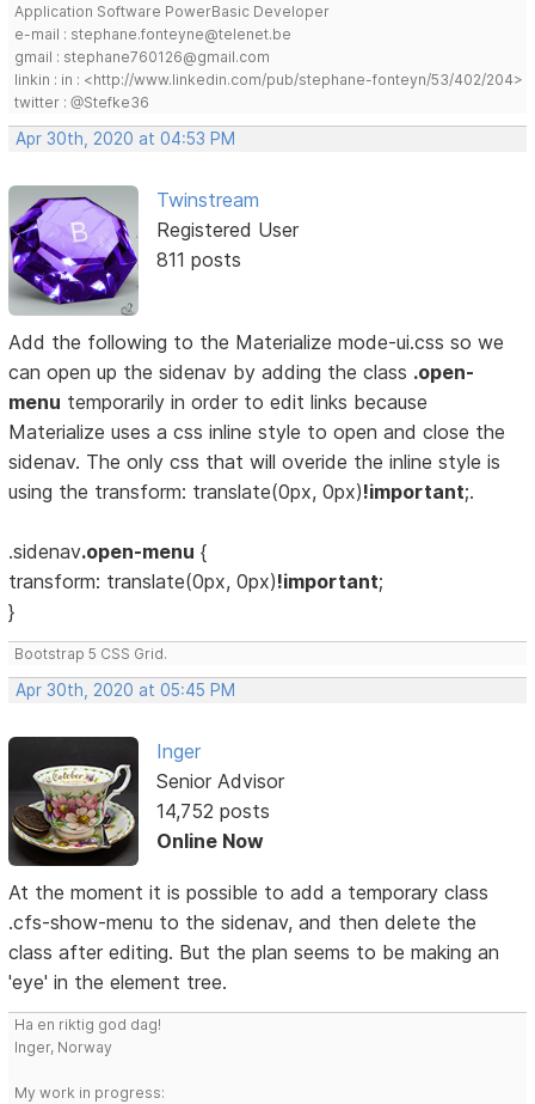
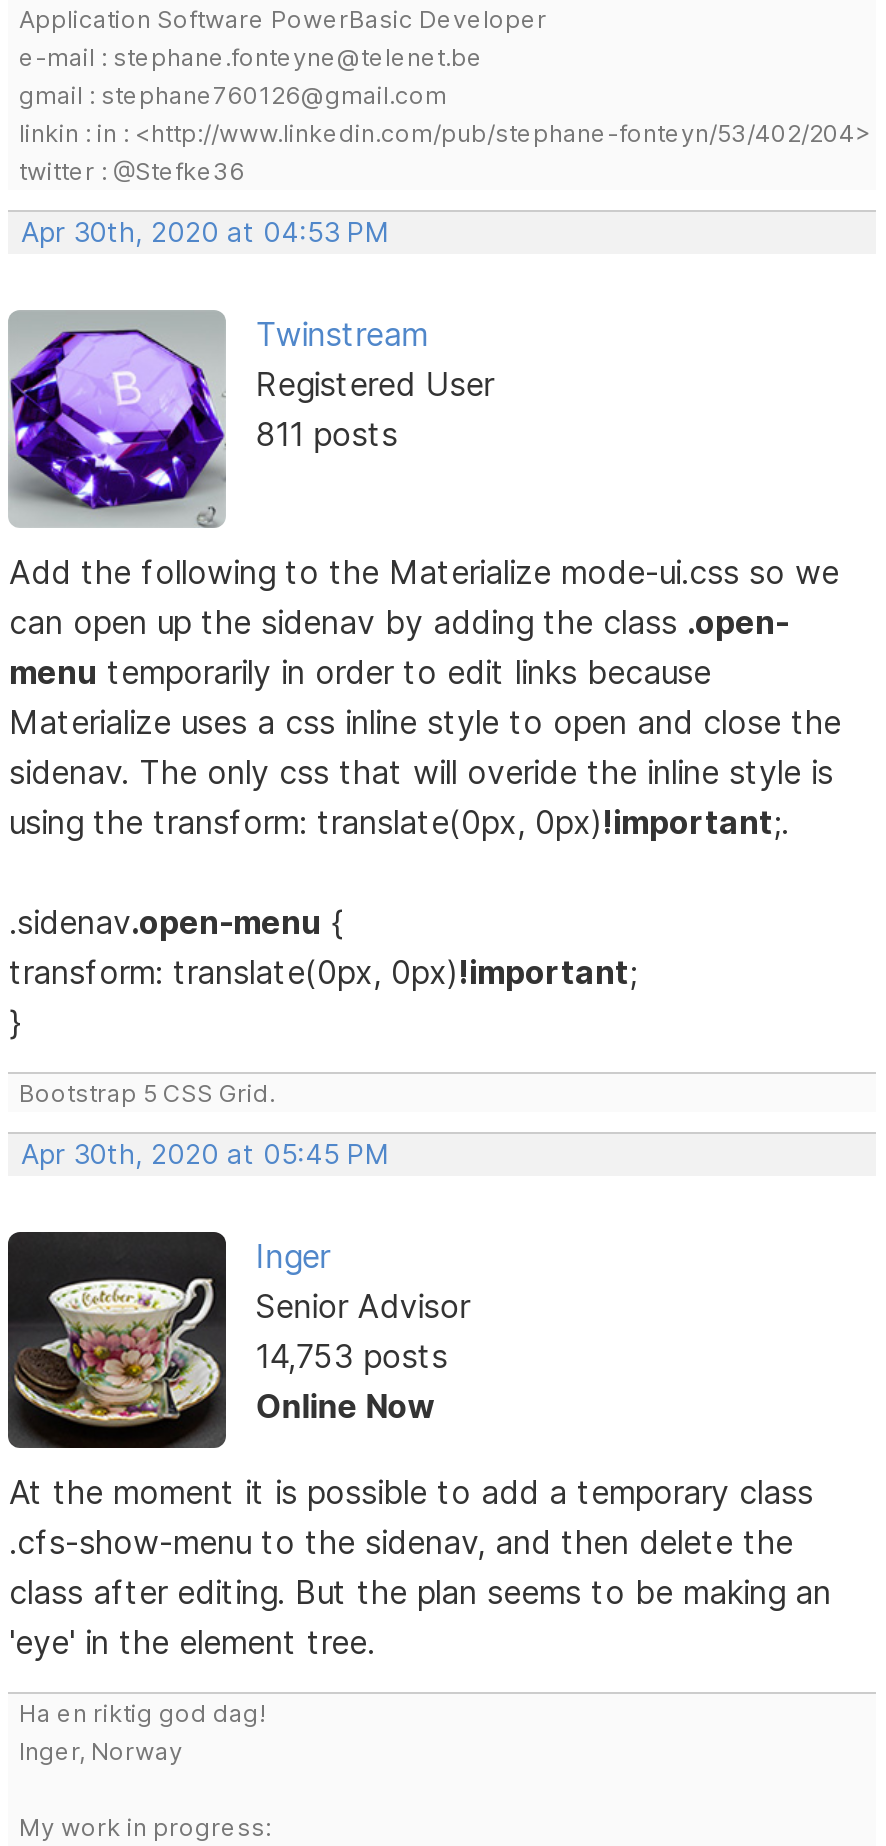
[156,799,270,822] 14,752 posts -> [255,1335,447,1375] 14,753 posts

